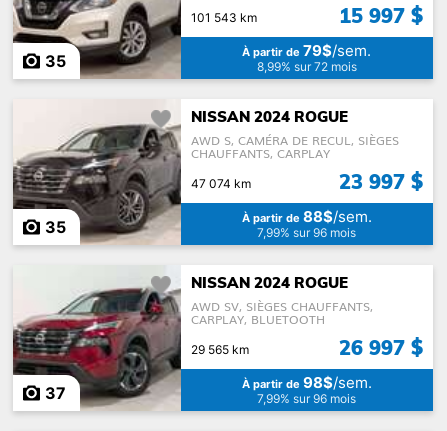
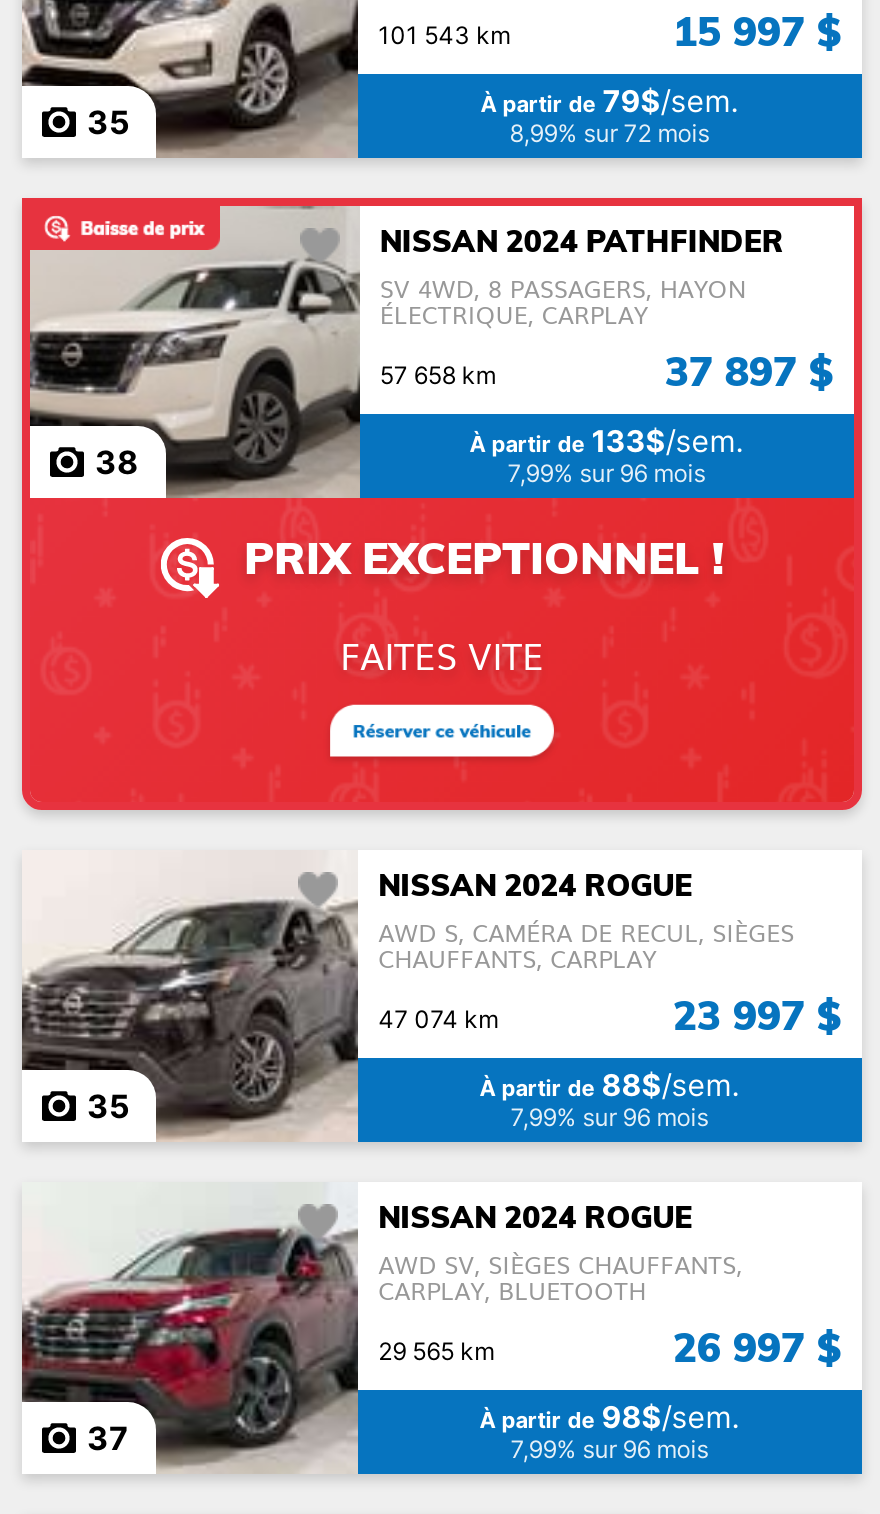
none -> [20,196,864,812] [image] | 38
none -> [244,222,833,680] NISSAN 2024 PATHFINDER | SV 4WD, 8 PASSAGERS, HAYON | ÉLECTRIQUE, CARPLAY | 57 658 km | 37 897 $ | À partir de 133$/sem. | 7,99% sur 96 mois | PRIX EXCEPTIONNEL ! | FAITES VITE

